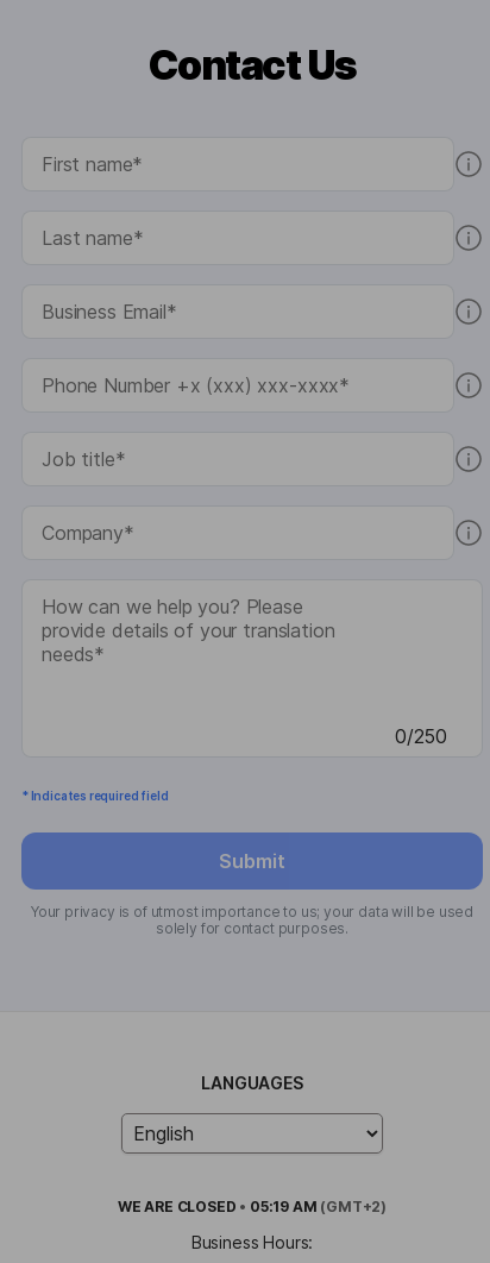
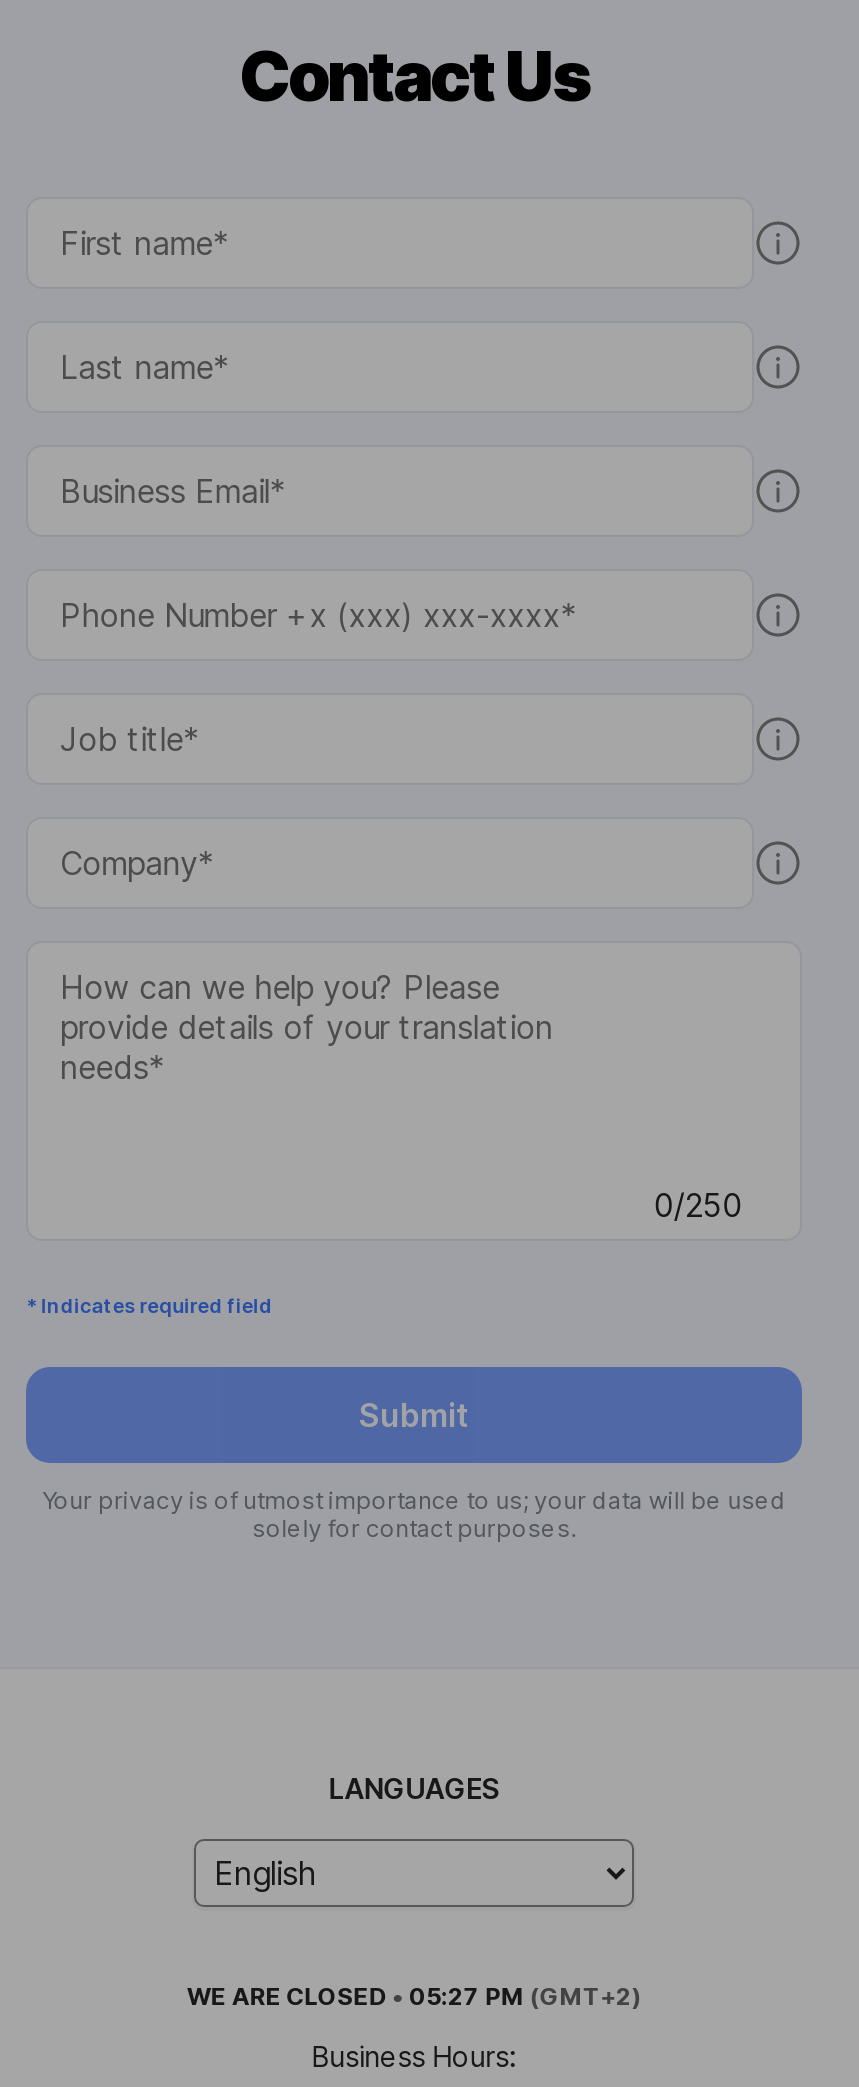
[118,1198,387,1216] WE ARE CLOSED • 05:19 AM (GMT+2) -> [187,1981,641,2011] WE ARE CLOSED • 05:27 PM (GMT+2)

